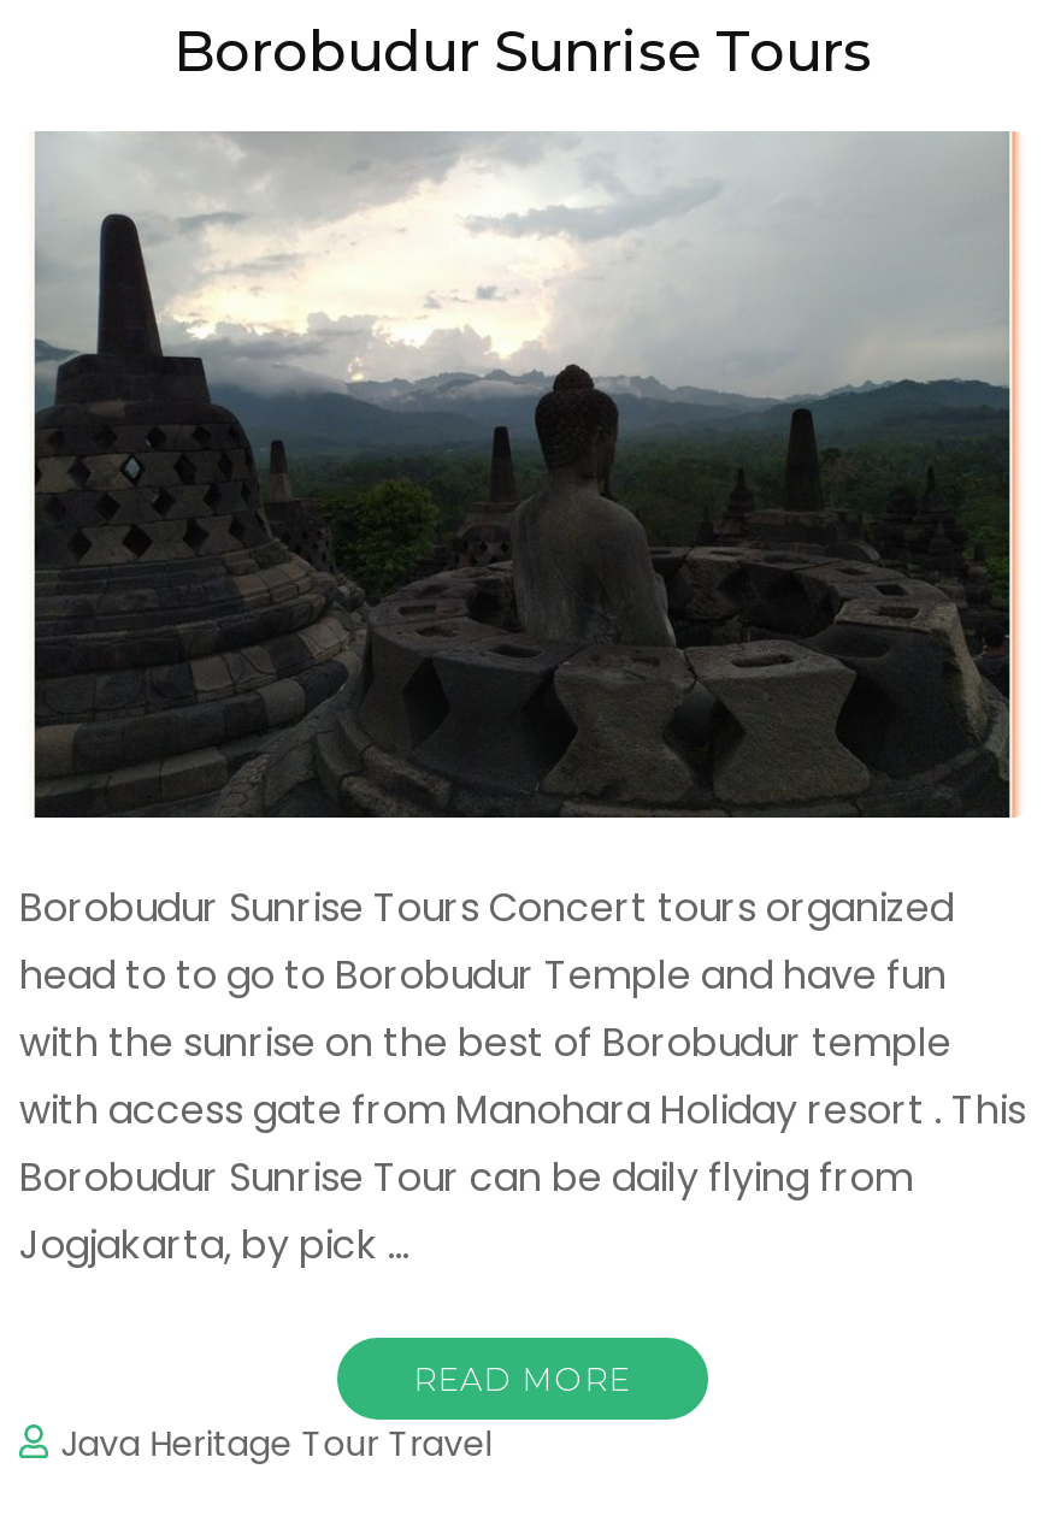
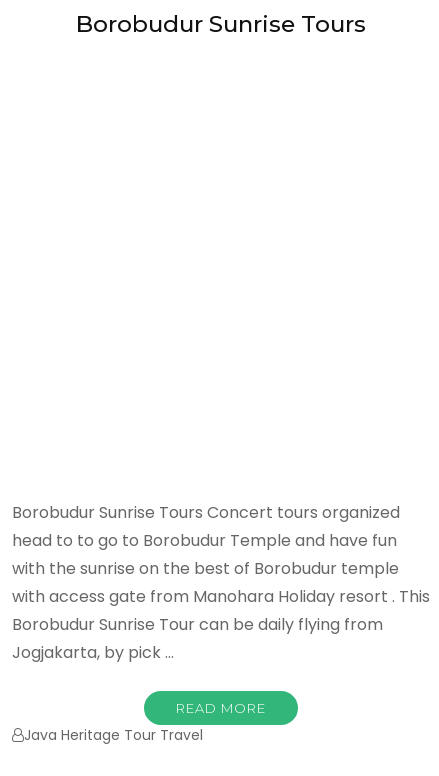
[31,131,1021,822] [image] -> none

